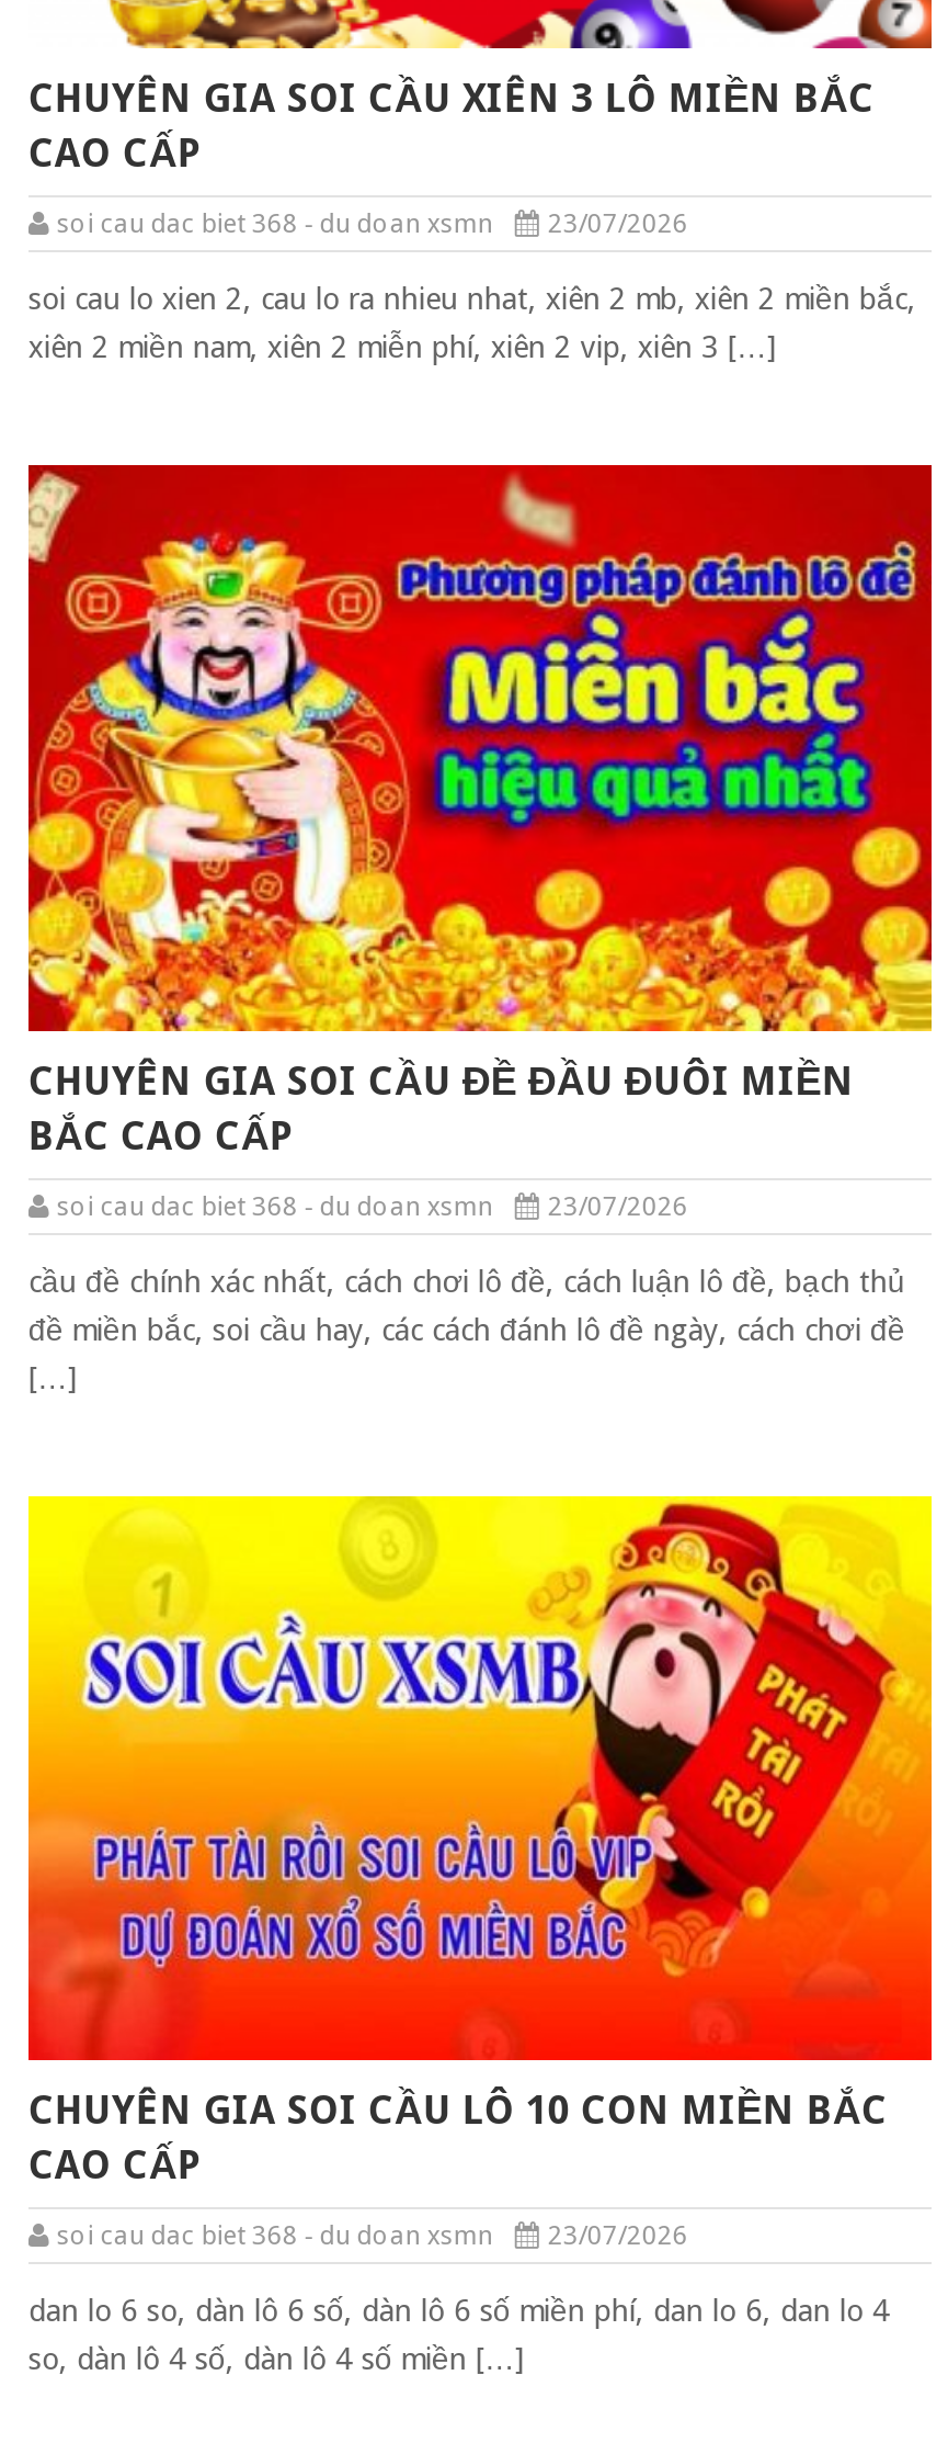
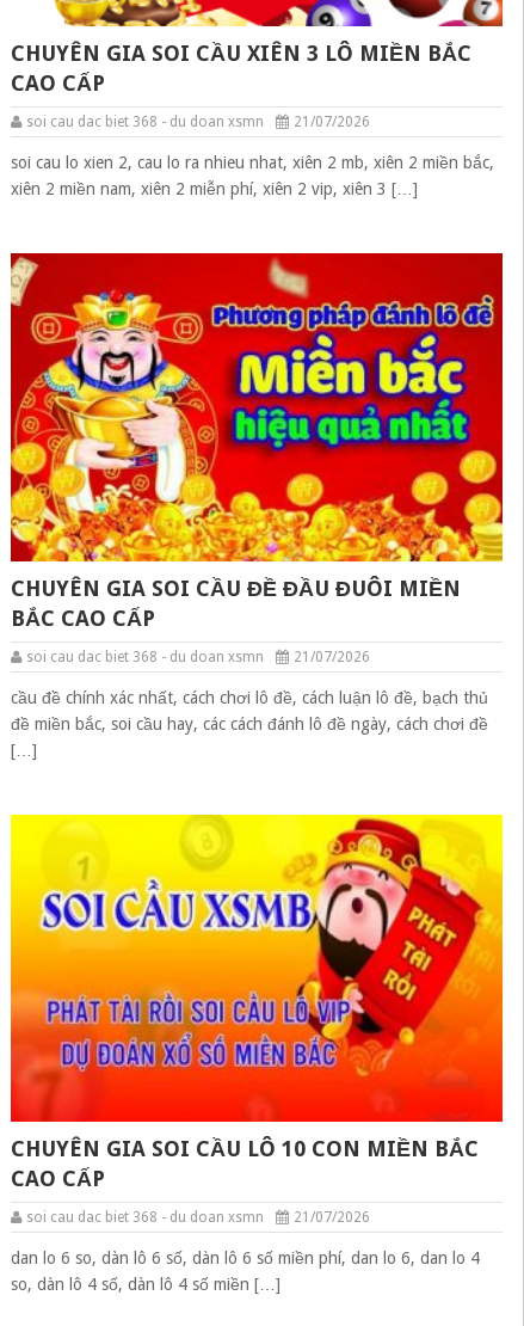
[57,208,688,239] soi cau dac biet 368 - du doan xsmn 23/07/2026 -> [26,113,370,130] soi cau dac biet 368 - du doan xsmn 21/07/2026
[57,1190,688,1221] soi cau dac biet 368 - du doan xsmn 23/07/2026 -> [26,648,370,665] soi cau dac biet 368 - du doan xsmn 21/07/2026
[57,2221,688,2251] soi cau dac biet 368 - du doan xsmn 23/07/2026 -> [26,1209,370,1226] soi cau dac biet 368 - du doan xsmn 21/07/2026

